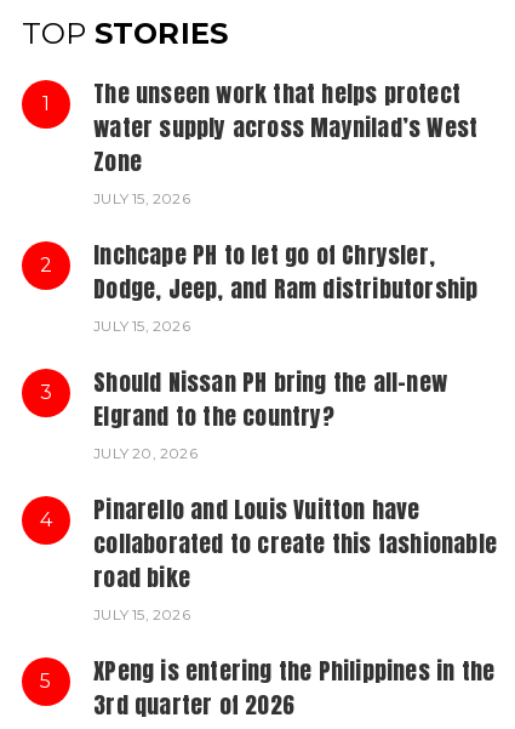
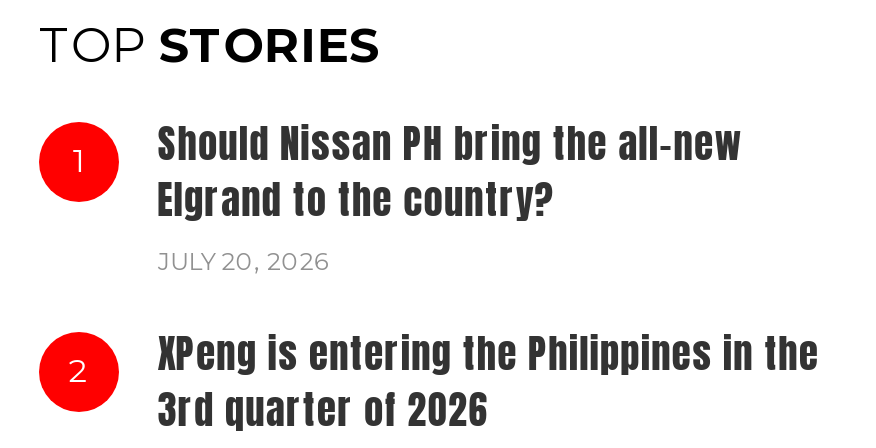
[40,75,478,404] The unseen work that helps protect | water supply across Maynilad’s West | Zone | JULY 15, 2026 | 2 | Inchcape PH to let go of Chrysler, | Dodge, Jeep, and Ram distributorship | JULY 15, 2026 | 3 -> none
[40,491,497,693] 4 | Pinarello and Louis Vuitton have | collaborated to create this fashionable | road bike | JULY 15, 2026 | 5 -> [69,352,89,390] 2

